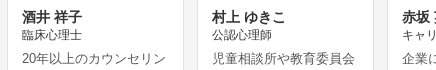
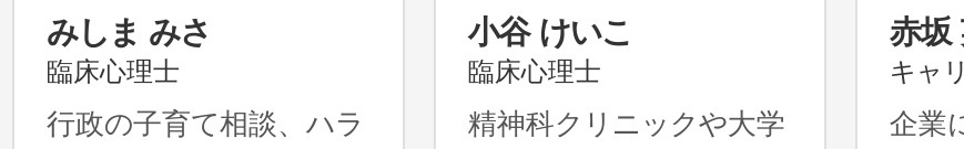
[22,9,82,25] 酒井 祥子 -> [46,15,211,50] みしま みさ
[212,9,286,42] 村上 ゆきこ | 公認心理師 -> [468,15,632,88] 小谷 けいこ | 臨床心理士
[22,51,166,66] 20年以上のカウンセリン -> [46,107,364,140] 行政の子育て相談、ハラ
[212,51,355,66] 児童相談所や教育委員会 -> [468,107,785,140] 精神科クリニックや大学

